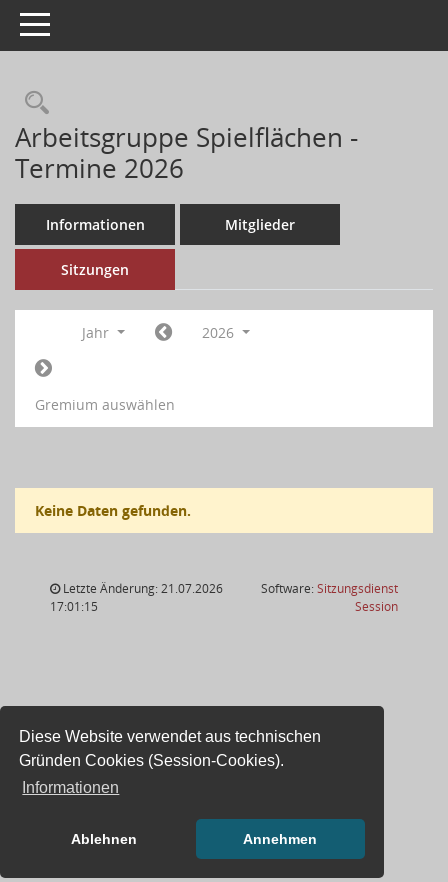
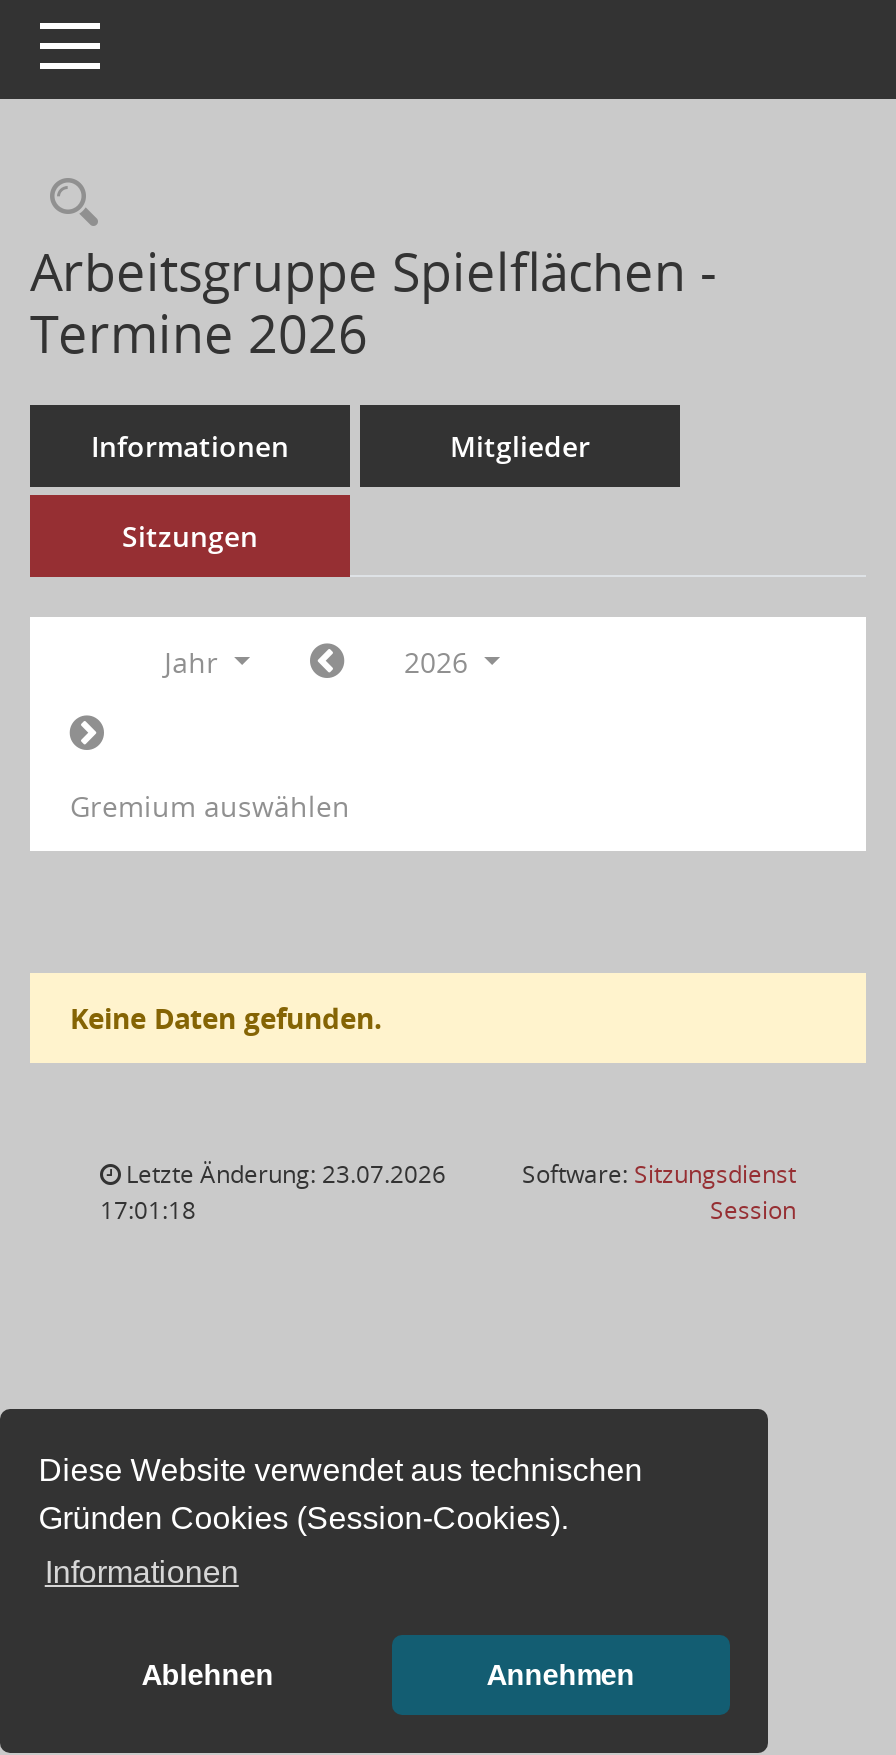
[60,580,223,597] Letzte Änderung: 21.07.2026 -> [120,1157,446,1191] Letzte Änderung: 23.07.2026
[50,598,98,615] 17:01:15 -> [100,1193,196,1227] 17:01:18

